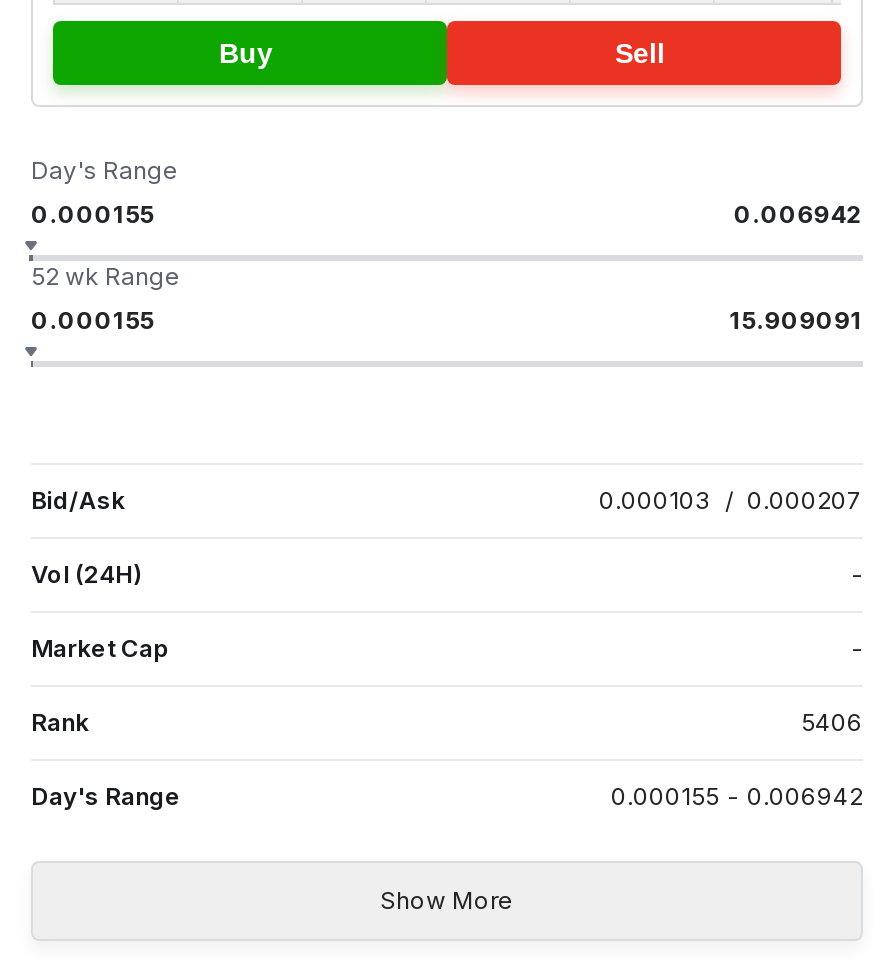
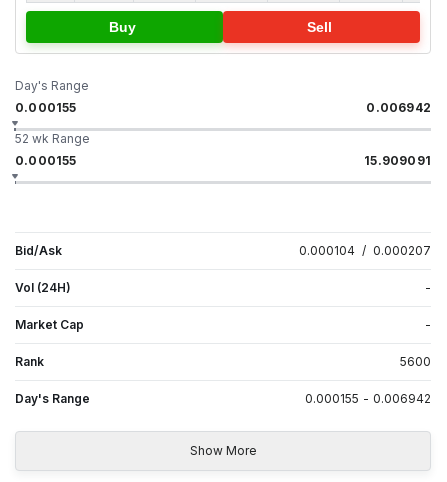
[599,485,863,515] 0.000103 / 0.000207 -> [299,243,431,258] 0.000104 / 0.000207
[801,707,863,737] 5406 -> [400,354,431,369] 5600

